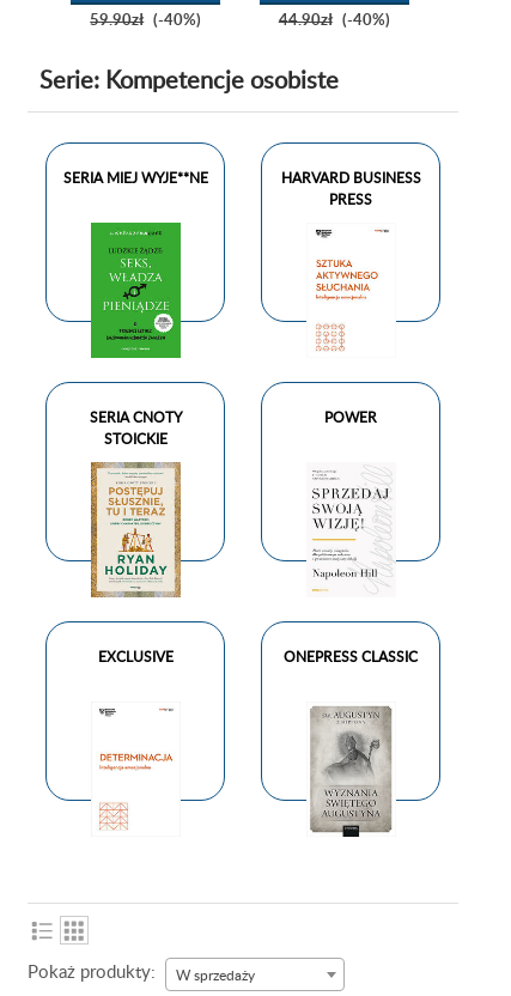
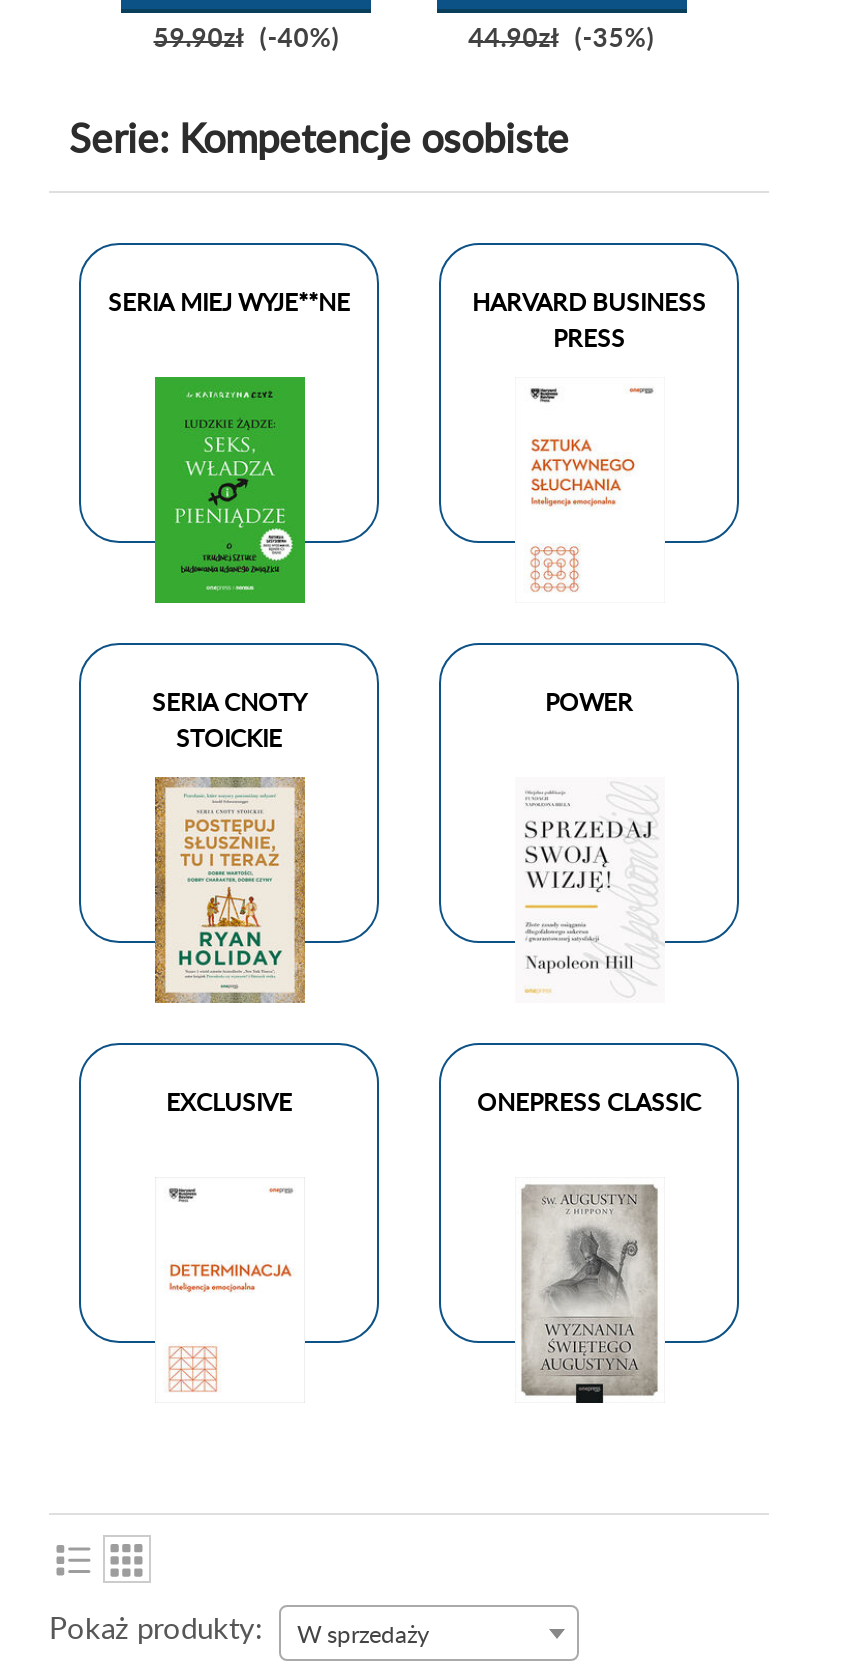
[279,13,390,28] 44.90zł (-40%) -> [469,26,655,52] 44.90zł (-35%)

